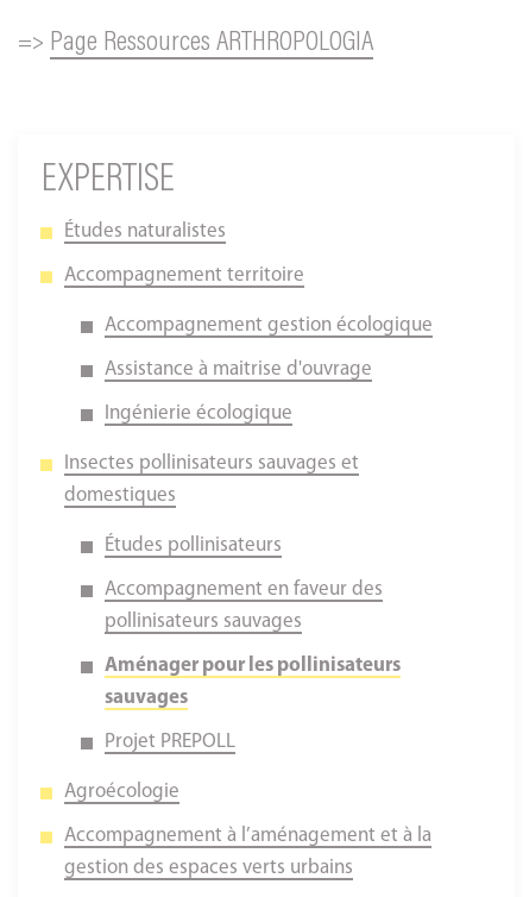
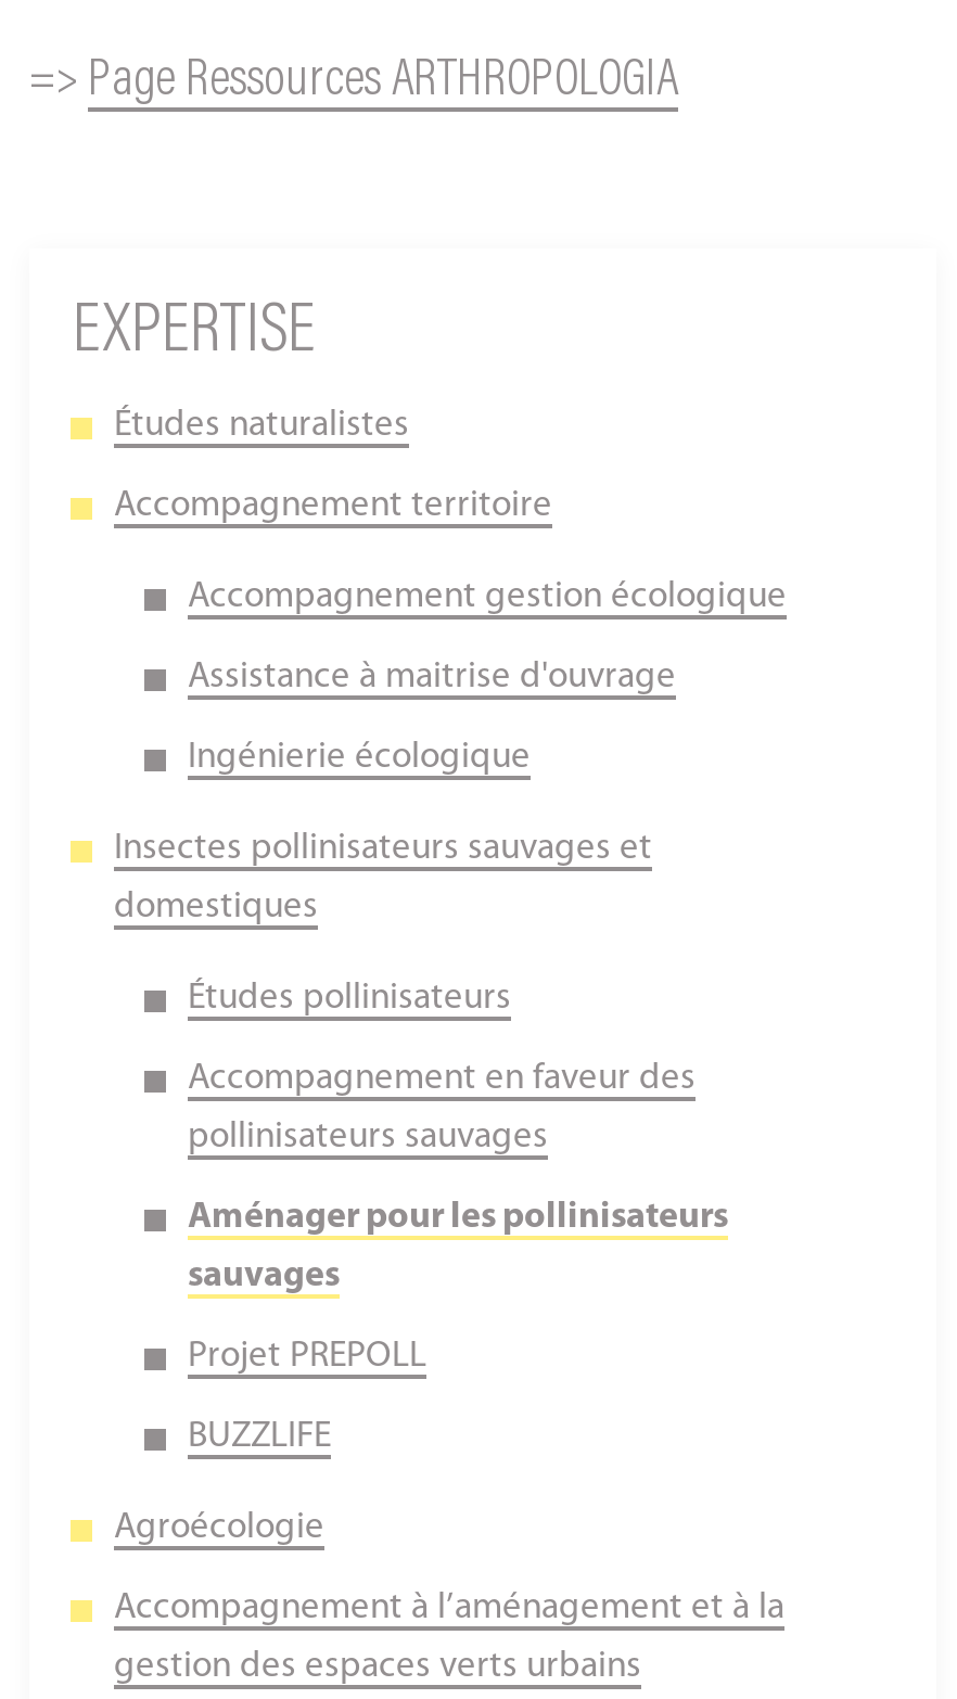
none -> [188,1418,331,1455] BUZZLIFE

